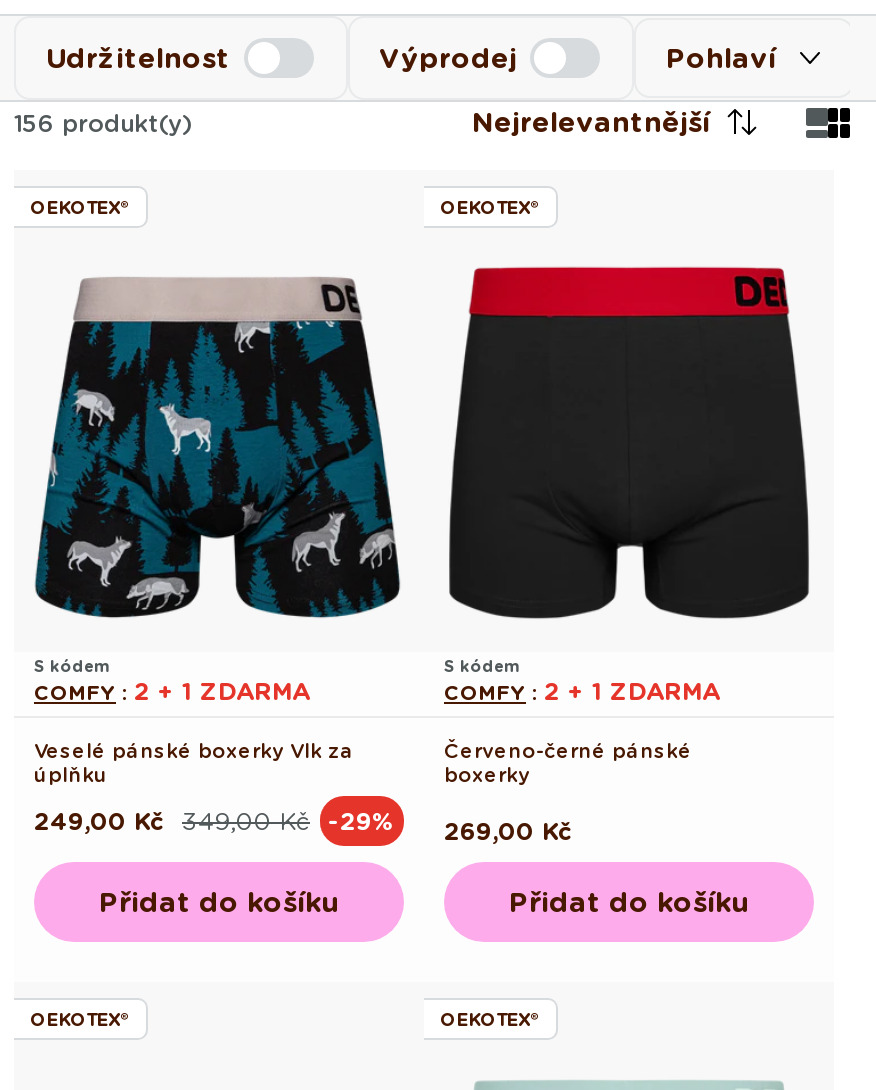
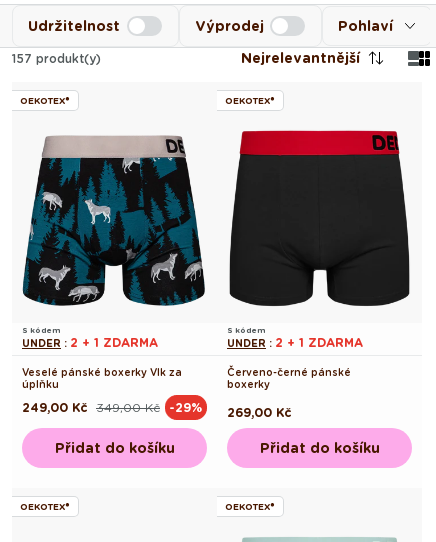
[14,107,192,137] 156 produkt(y) -> [12,50,101,65] 157 produkt(y)
[34,677,310,707] COMFY: 2 + 1 ZDARMA -> [22,335,158,350] UNDER: 2 + 1 ZDARMA
[444,677,720,707] COMFY: 2 + 1 ZDARMA -> [227,335,363,350] UNDER: 2 + 1 ZDARMA

